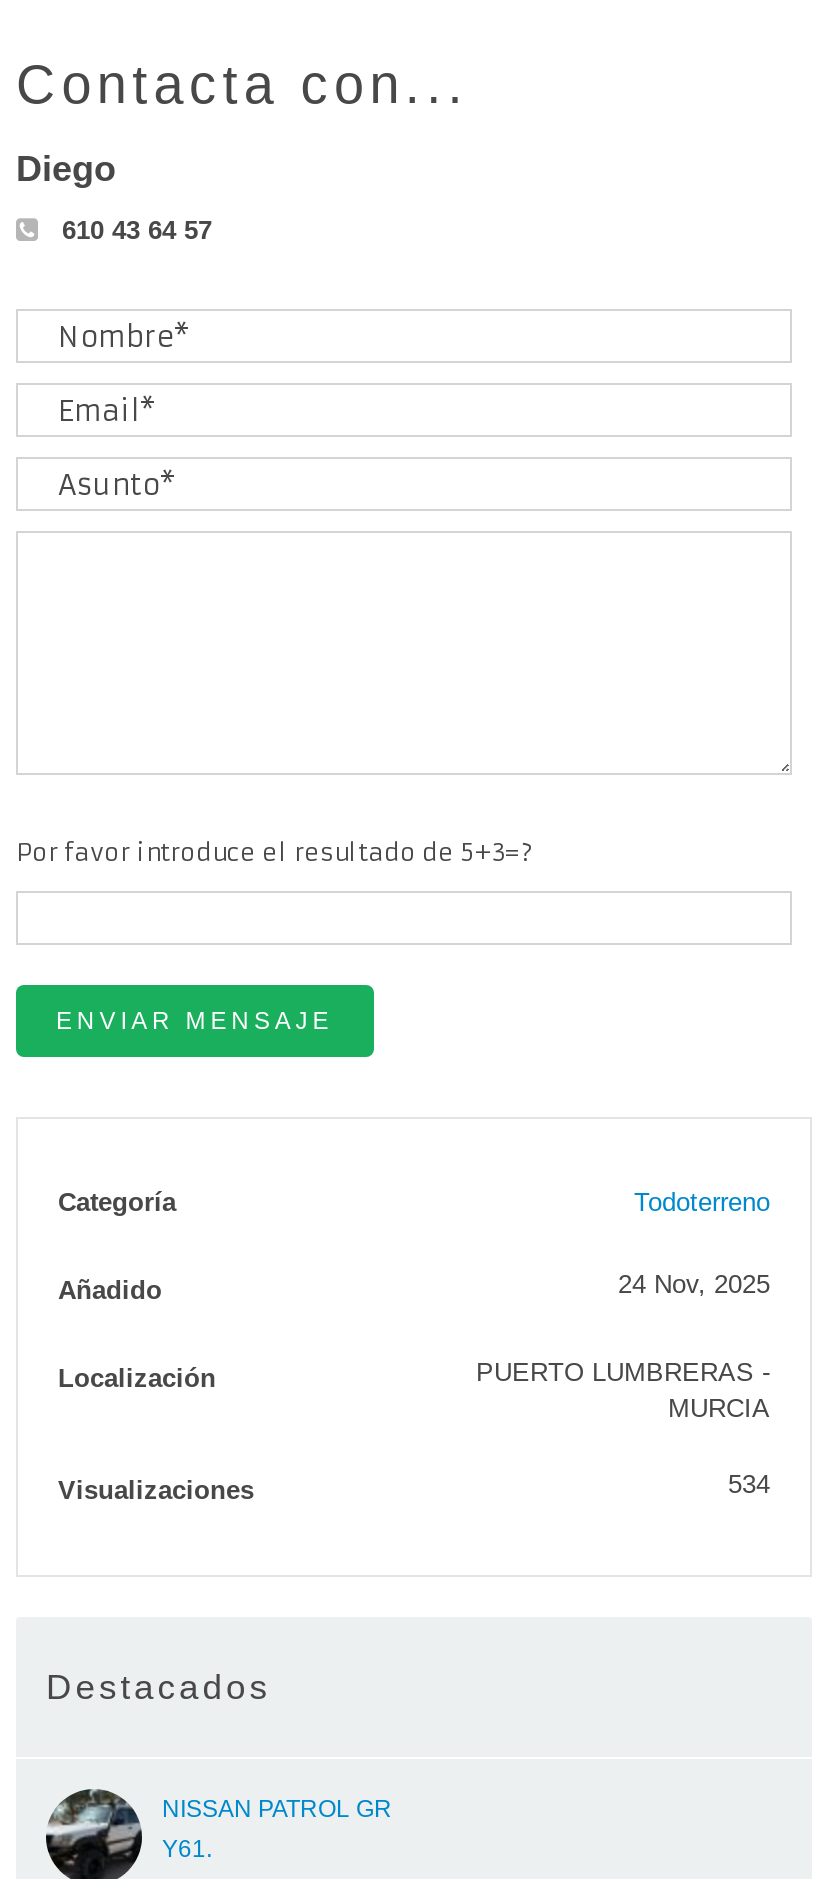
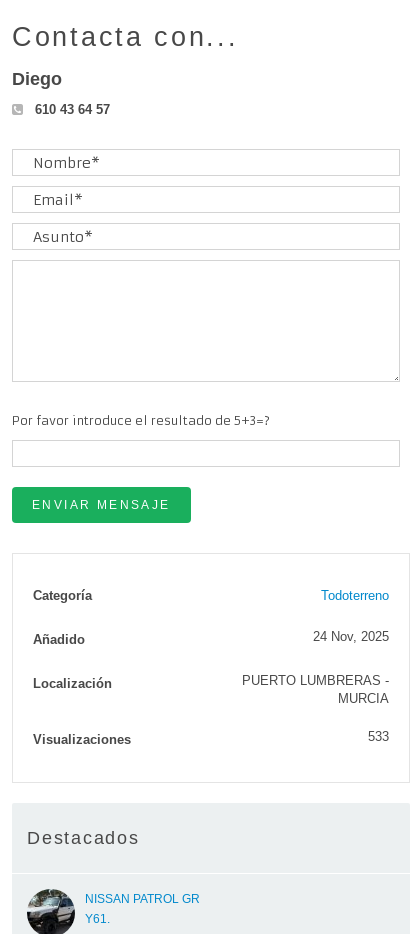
[728,1469,770,1499] 534 -> [368,729,389,744] 533

